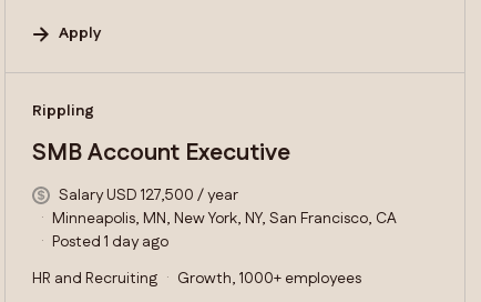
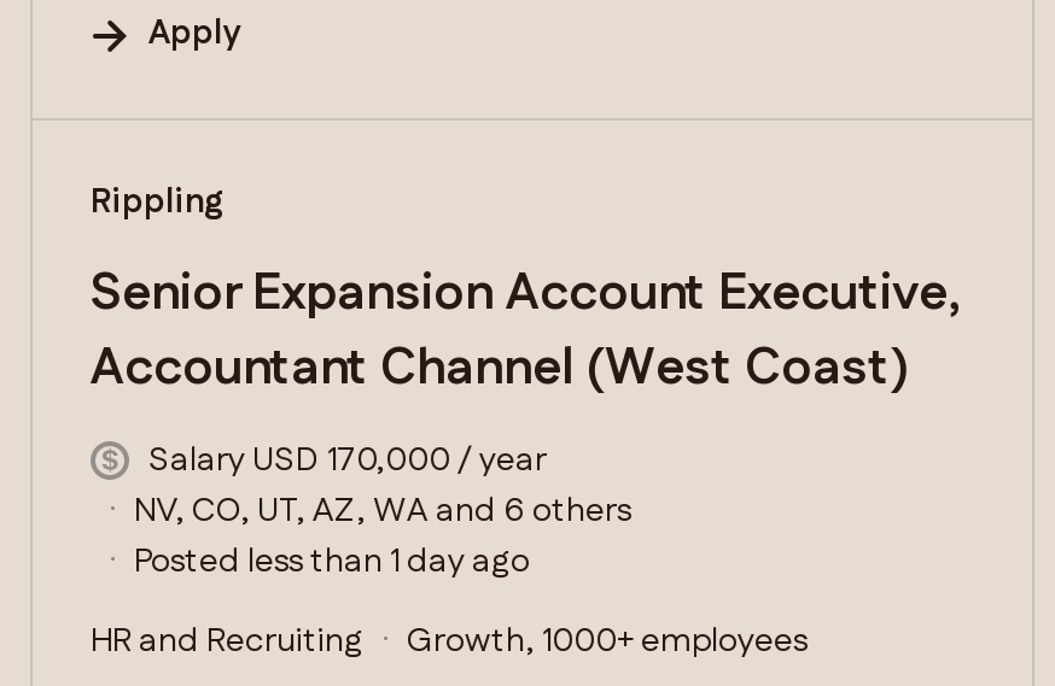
[32,137,397,253] SMB Account Executive | Salary USD 127,500 / year | Minneapolis, MN, New York, NY, San Francisco, CA | Posted 1 day ago -> [91,258,962,586] Senior Expansion Account Executive, | Accountant Channel (West Coast) | Salary USD 170,000 / year | NV, CO, UT, AZ, WA and 6 others | Posted less than 1 day ago

